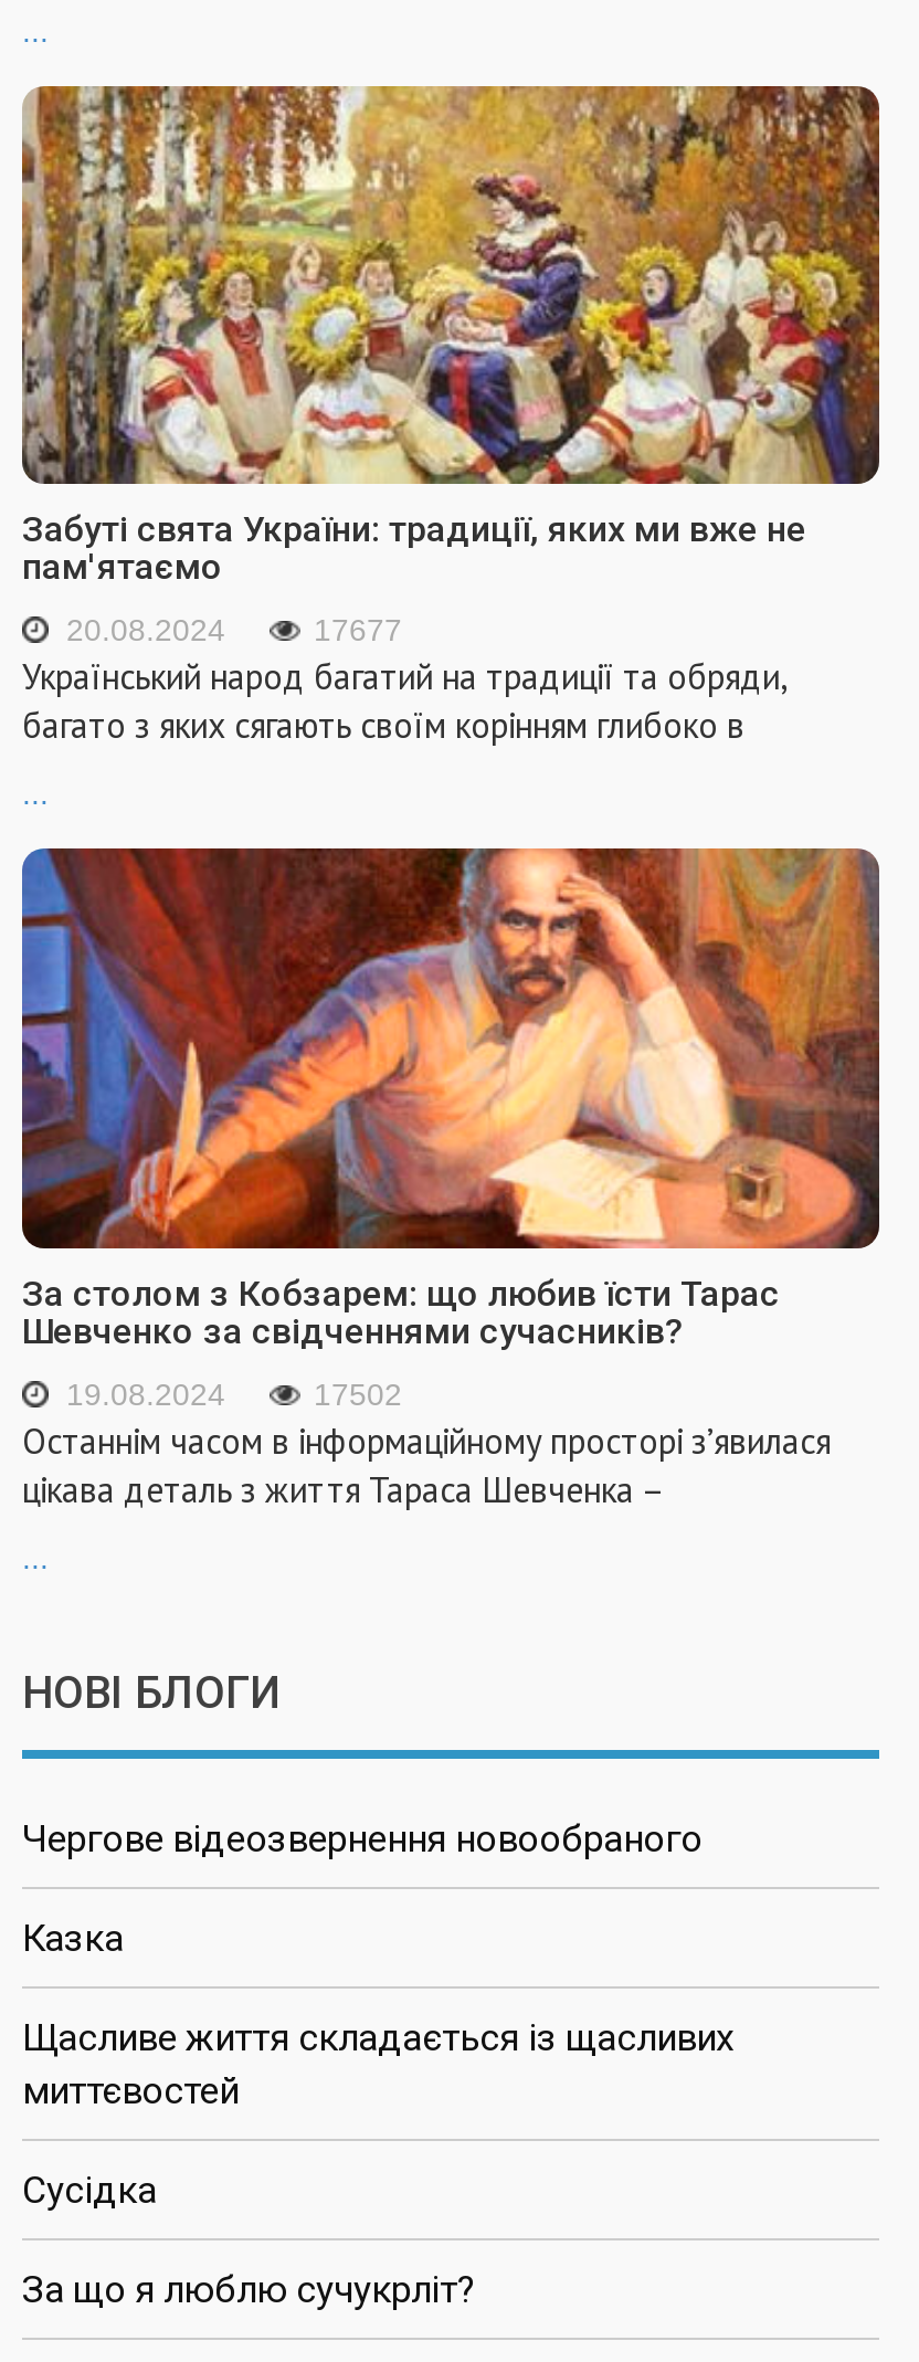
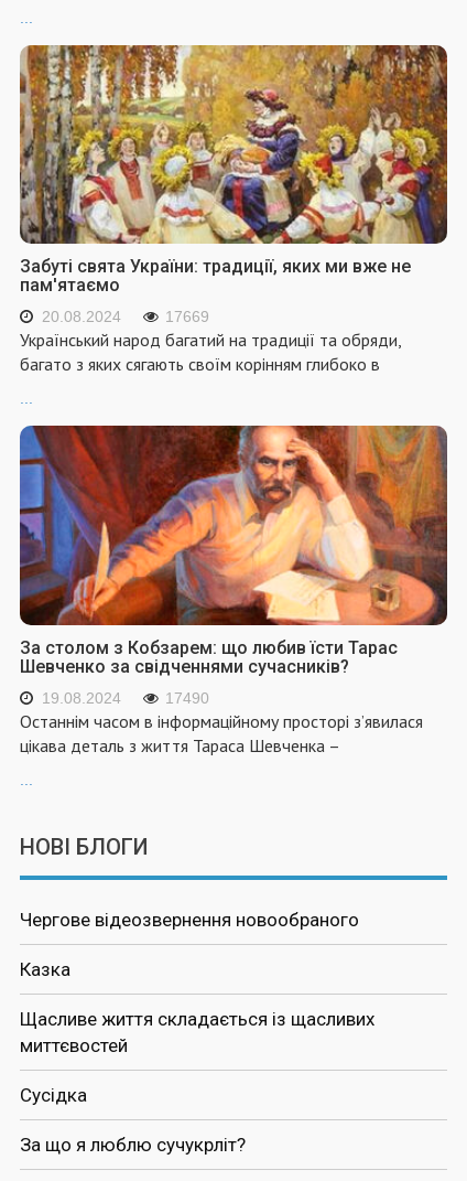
[314,613,402,648] 17677 -> [165,308,209,326] 17669
[314,1376,402,1411] 17502 -> [165,689,209,706] 17490

